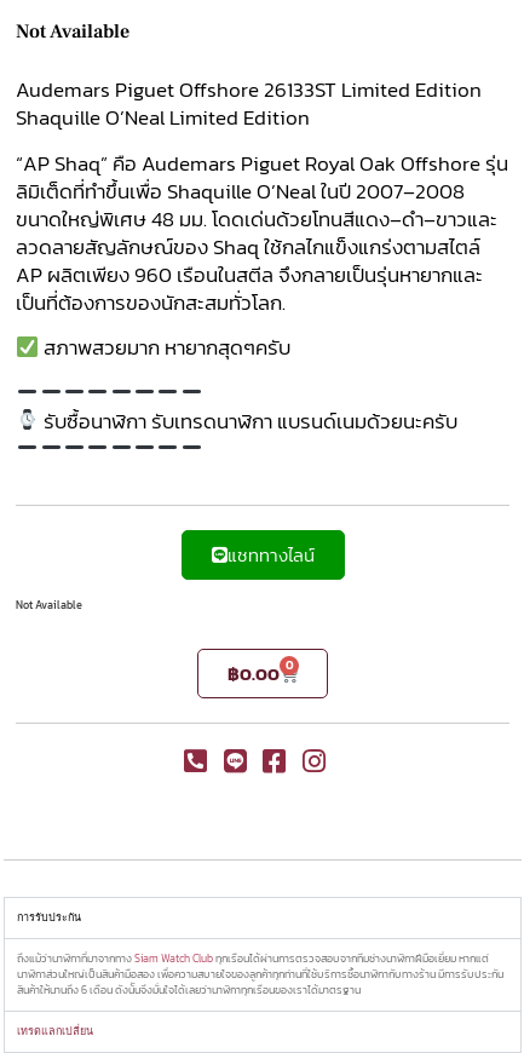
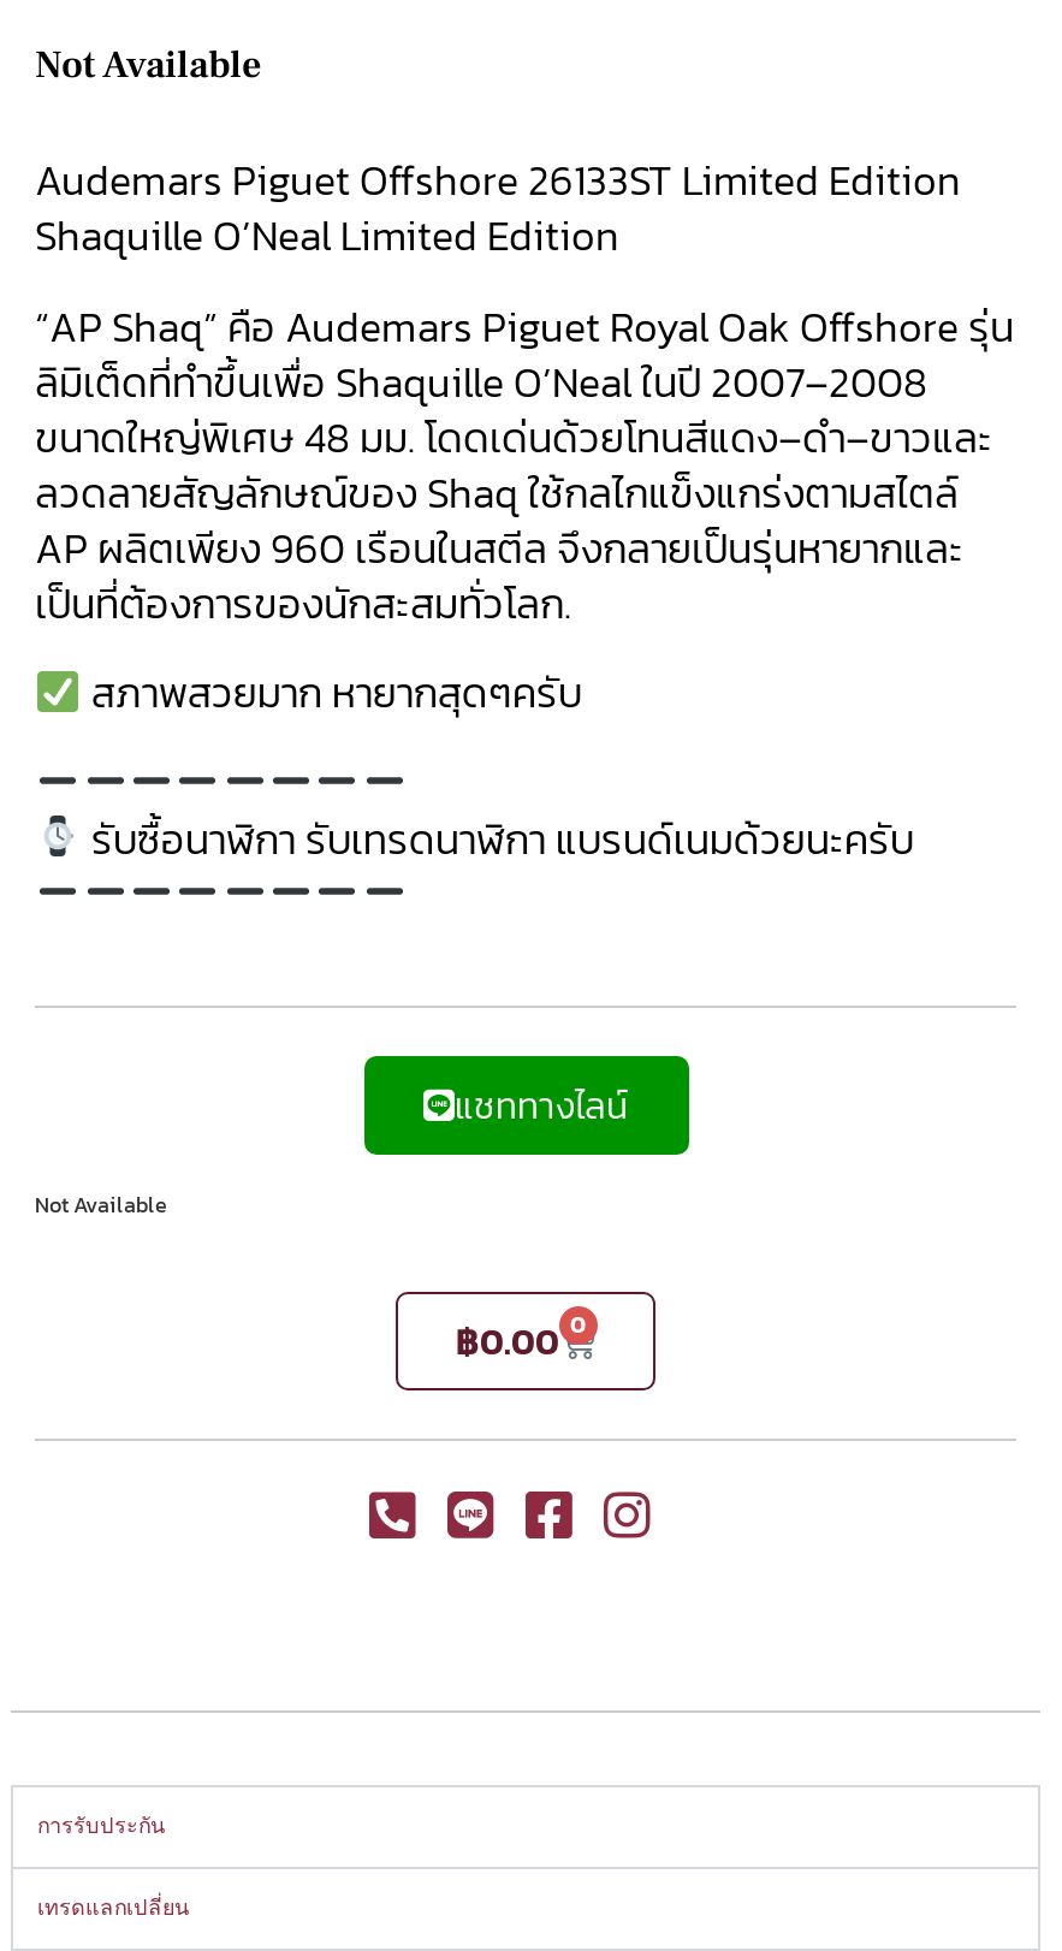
[17,951,503,999] ถึงแม้ว่านาฬิกาที่มาจากทางSiam Watch Clubทุกเรือนได้ผ่านการตรวจสอบจากทีมช่างนาฬิกาฝีมือเยี่ยม หากแต่ | นาฬิกาส่วนใหญ่เป็นสินค้ามือสอง เพื่อความสบายใจของลูกค้าทุกท่านที่ใช้บริการซื้อนาฬิกากับทางร้าน มีการรับประกัน | สินค้าให้นานถึง 6 เดือน ดังน้ันจึงมั่นใจได้เลยว่านาฬิกาทุกเรือนของเราได้มาตรฐาน -> none

